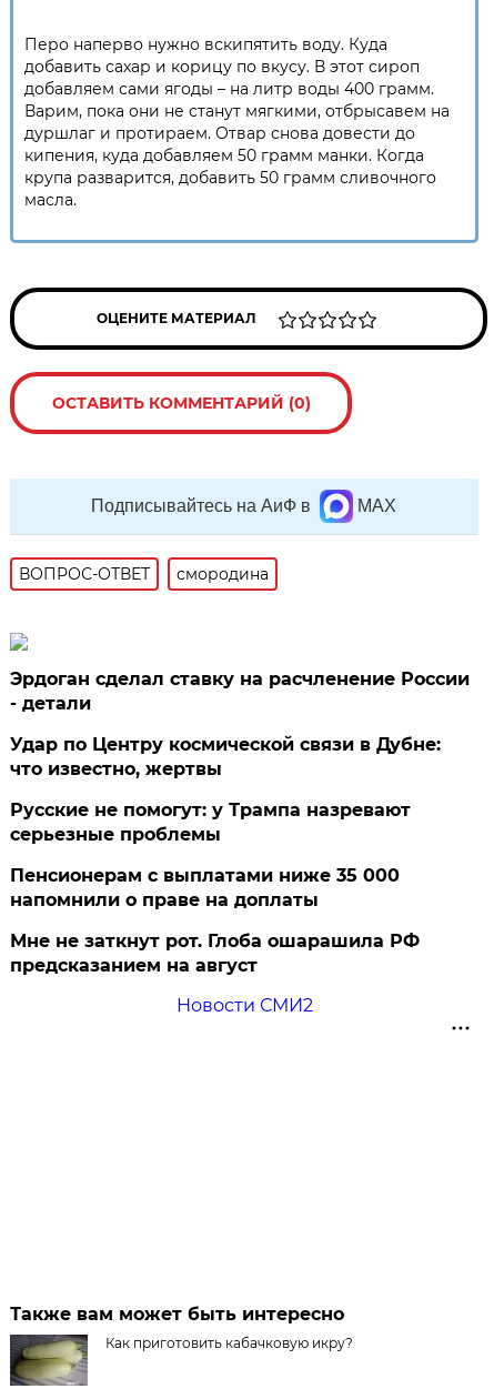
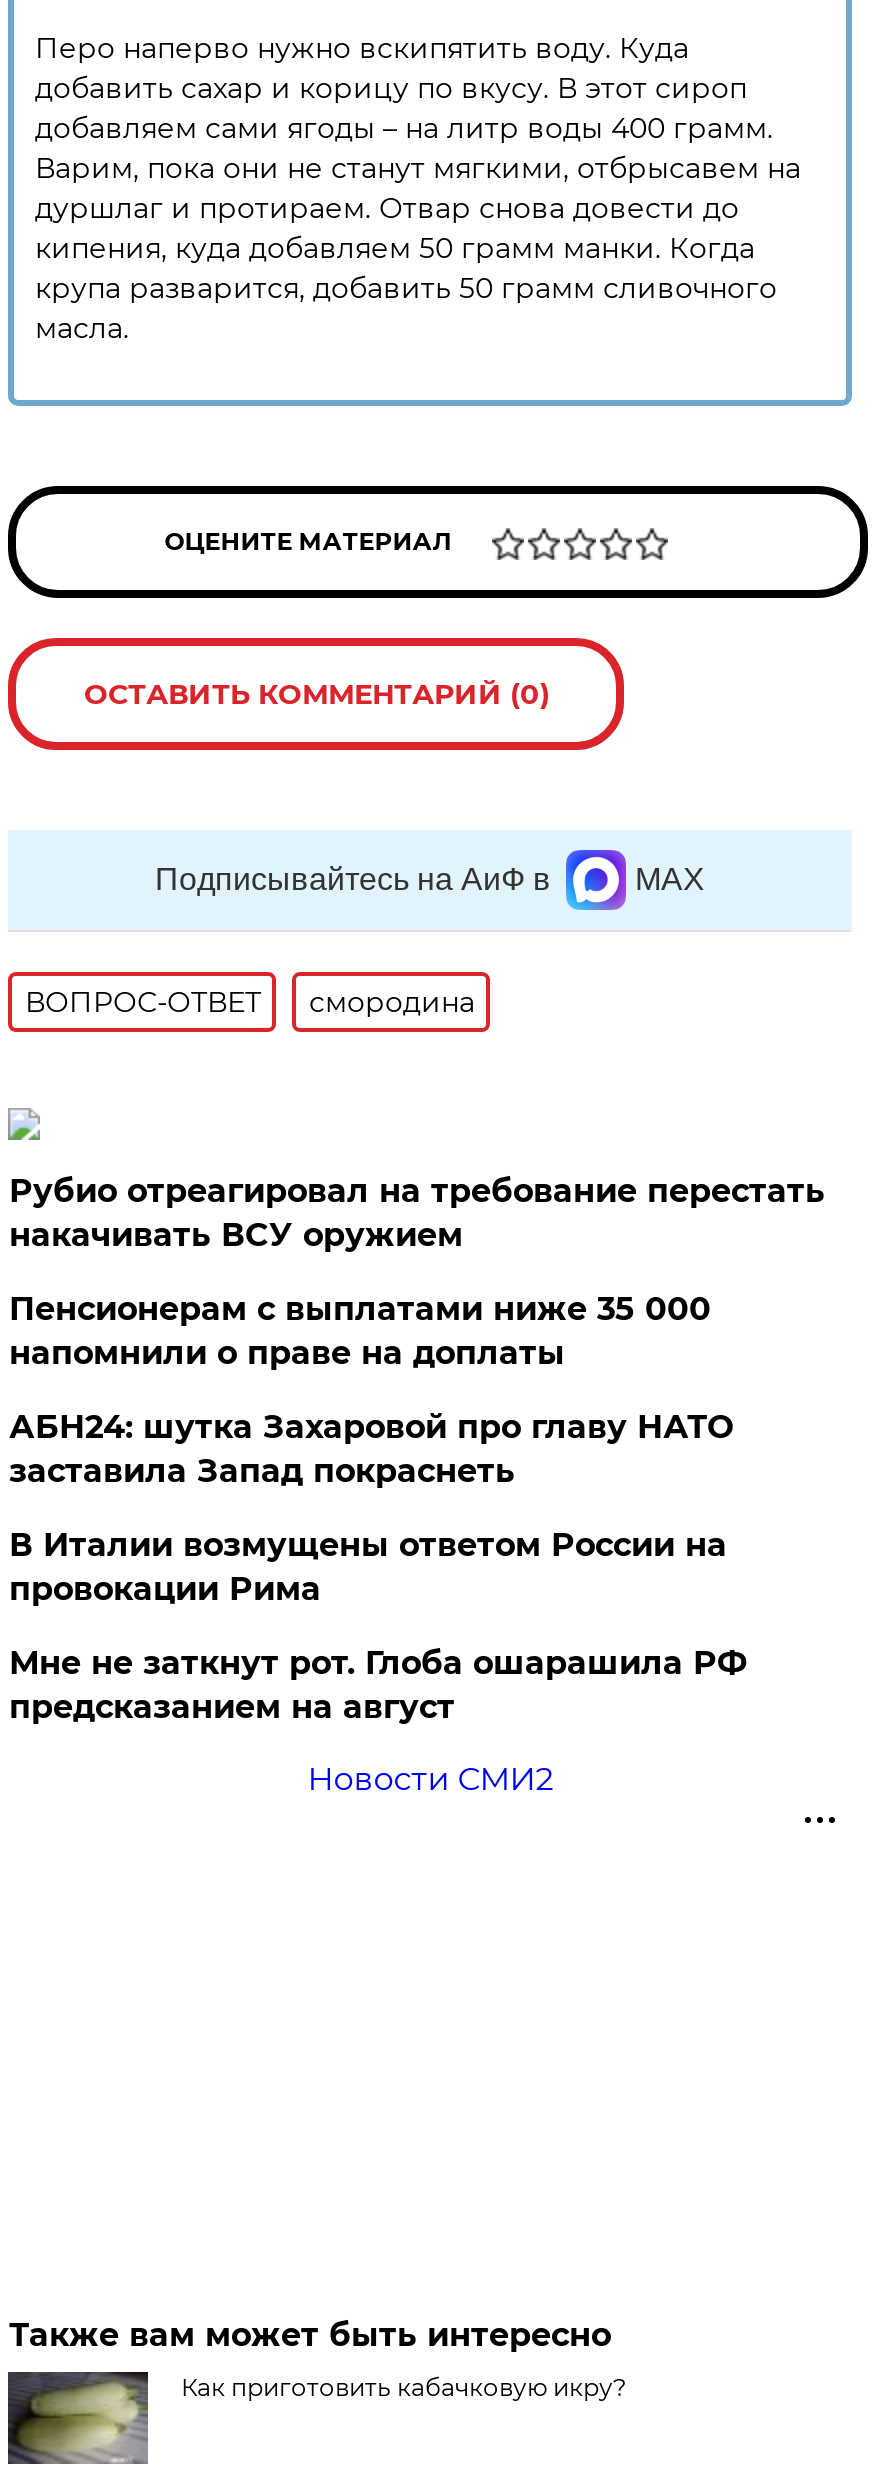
[10,668,470,845] Эрдоган сделал ставку на расчленение России | - детали | Удар по Центру космической связи в Дубне: | что известно, жертвы | Русские не помогут: у Трампа назревают | серьезные проблемы -> [9,1172,825,1254] Рубио отреагировал на требование перестать | накачивать ВСУ оружием
moved [10,865,400,910] -> [9,1290,711,1372]: Пенсионерам с выплатами ниже 35 000 | напомнили о праве на доплаты
none -> [9,1408,733,1608] АБН24: шутка Захаровой про главу НАТО | заставила Запад покраснеть | В Италии возмущены ответом России на | провокации Рима

